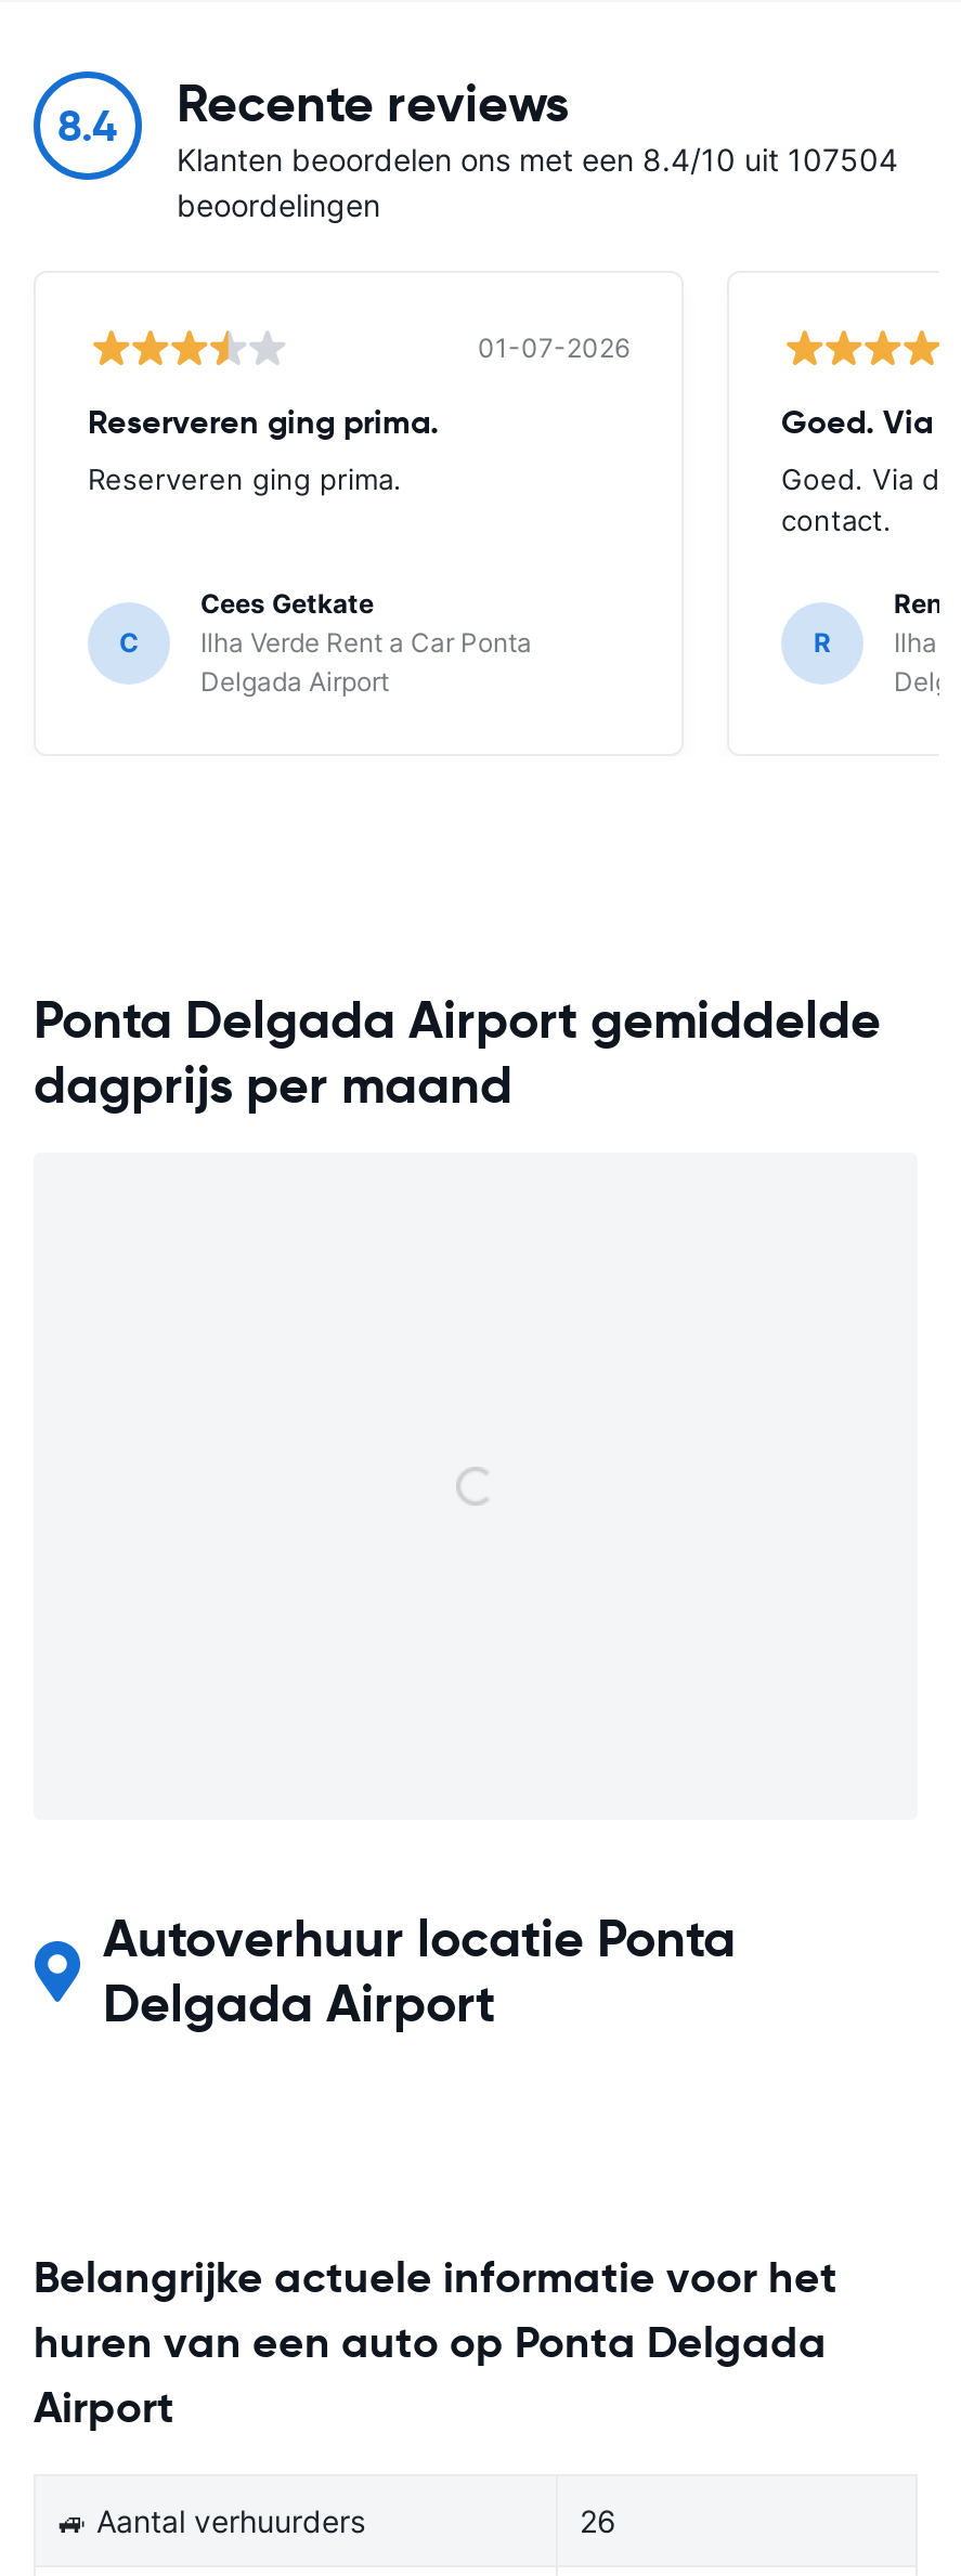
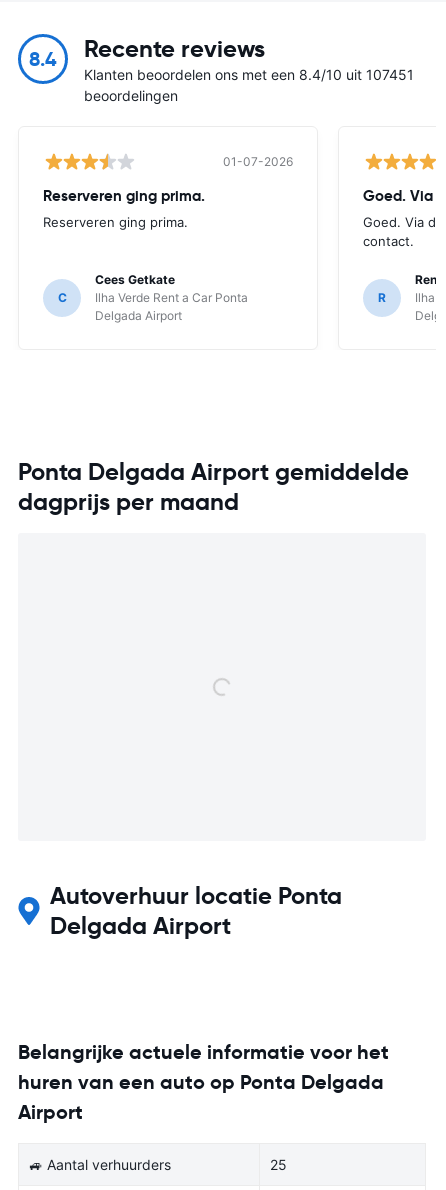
[177,141,898,178] Klanten beoordelen ons met een 8.4/10 uit 107504 -> [84,66,414,83] Klanten beoordelen ons met een 8.4/10 uit 107451
[580,2502,616,2539] 26 -> [270,1156,287,1173] 25

